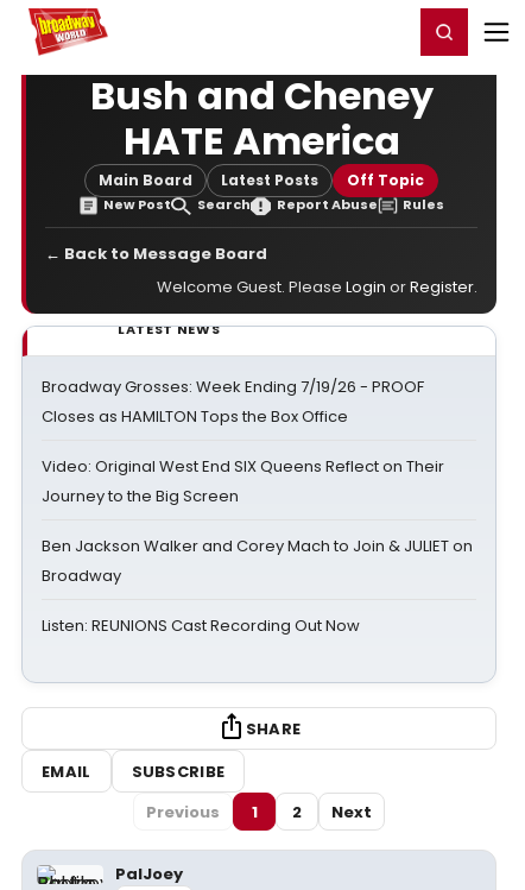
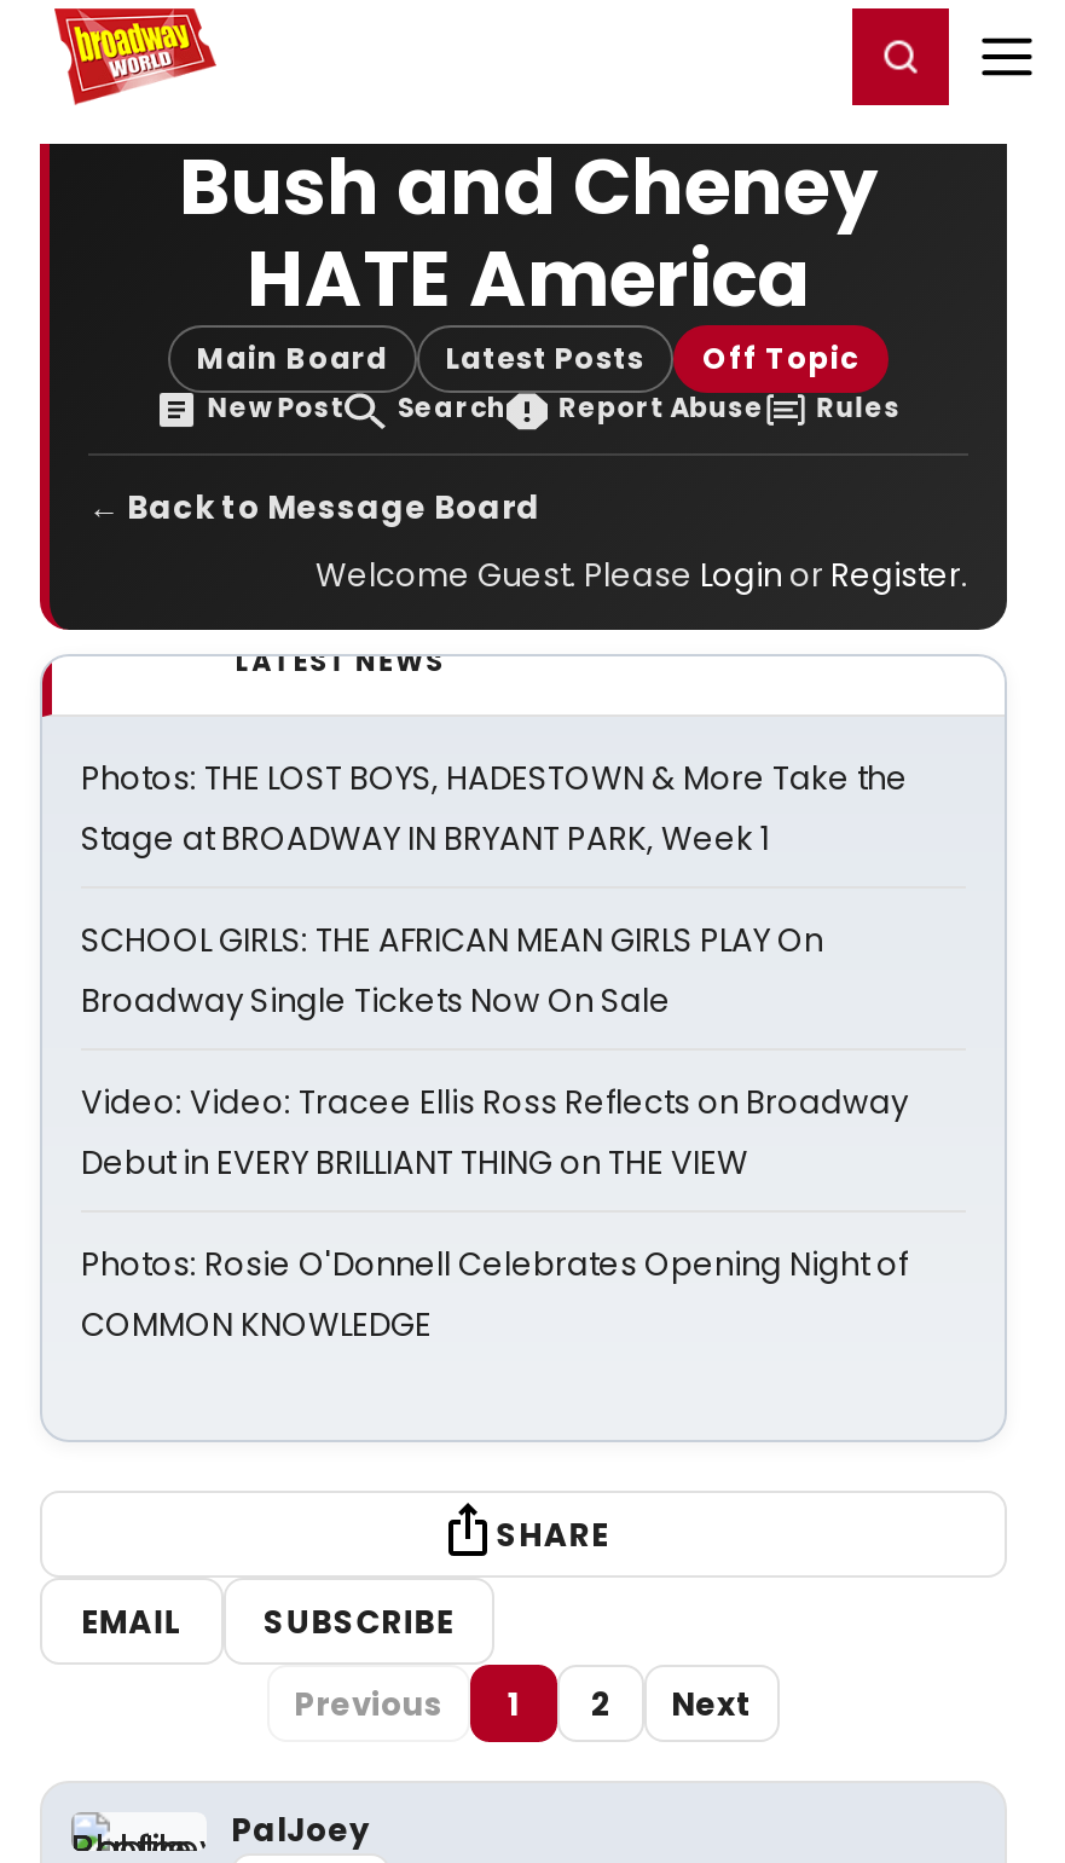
[42,375,424,428] Broadway Grosses: Week Ending 7/19/26 - PROOF | Closes as HAMILTON Tops the Box Office -> [81,756,908,862] Photos: THE LOST BOYS, HADESTOWN & More Take the | Stage at BROADWAY IN BRYANT PARK, Week 1
[42,455,444,507] Video: Original West End SIX Queens Reflect on Their | Journey to the Big Screen -> [81,918,823,1024] SCHOOL GIRLS: THE AFRICAN MEAN GIRLS PLAY On | Broadway Single Tickets Now On Sale
[42,535,473,587] Ben Jackson Walker and Corey Mach to Join & JULIET on | Broadway -> [81,1080,908,1186] Video: Video: Tracee Ellis Ross Reflects on Broadway | Debut in EVERY BRILLIANT THING on THE VIEW
[42,614,360,637] Listen: REUNIONS Cast Recording Out Now -> [81,1242,908,1348] Photos: Rosie O'Donnell Celebrates Opening Night of | COMMON KNOWLEDGE

